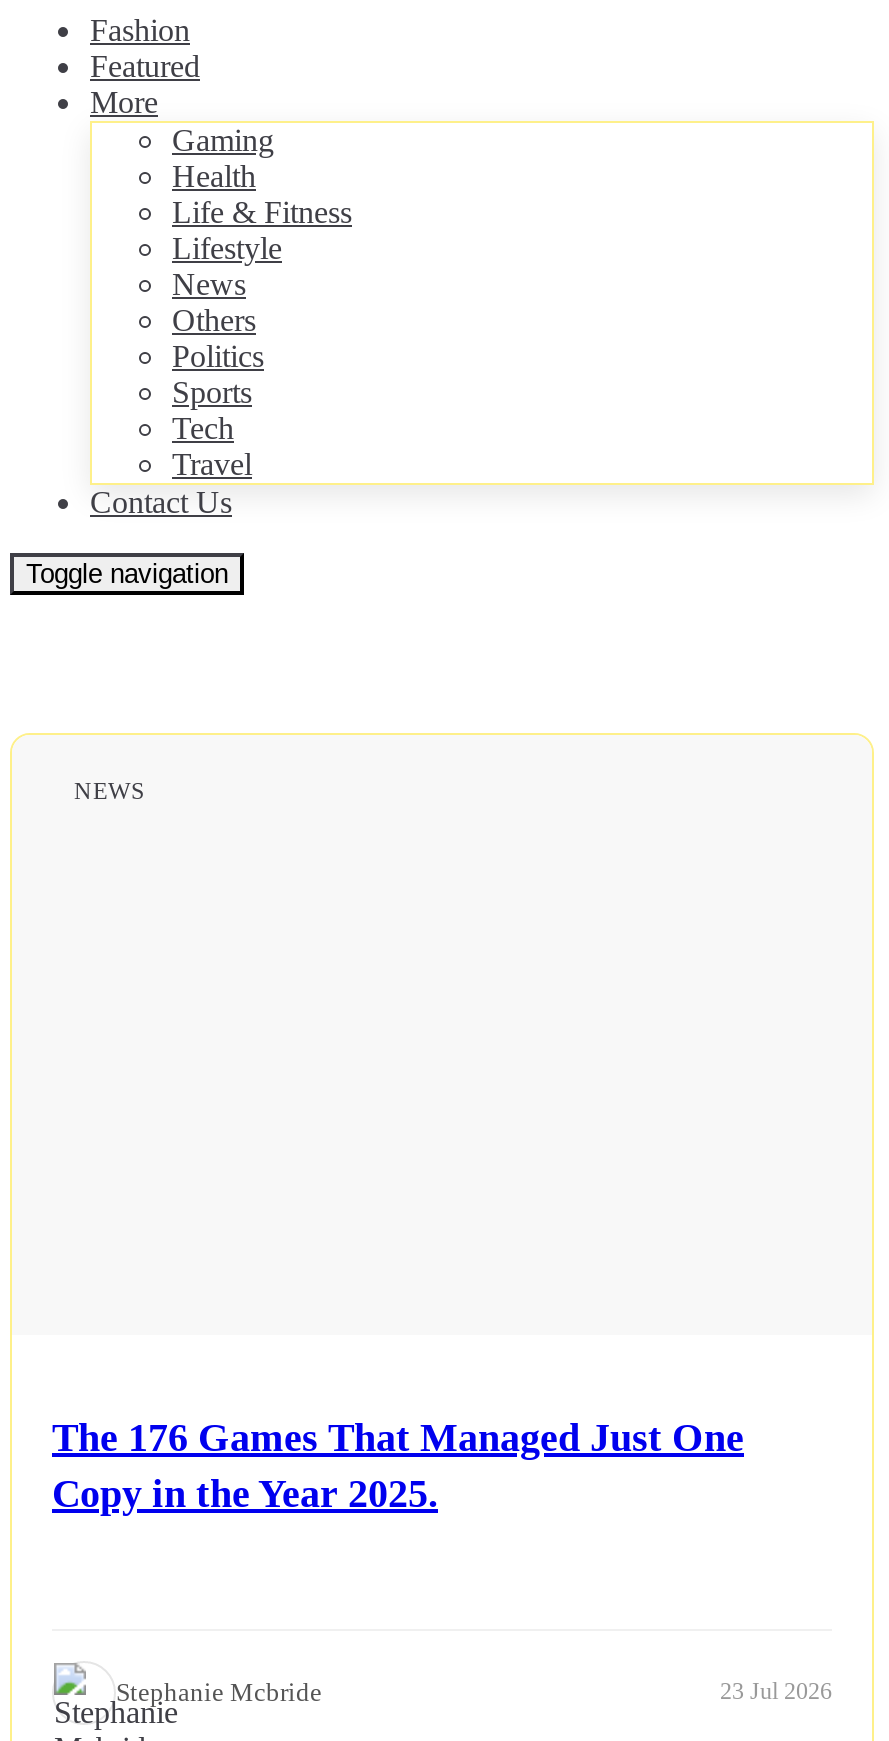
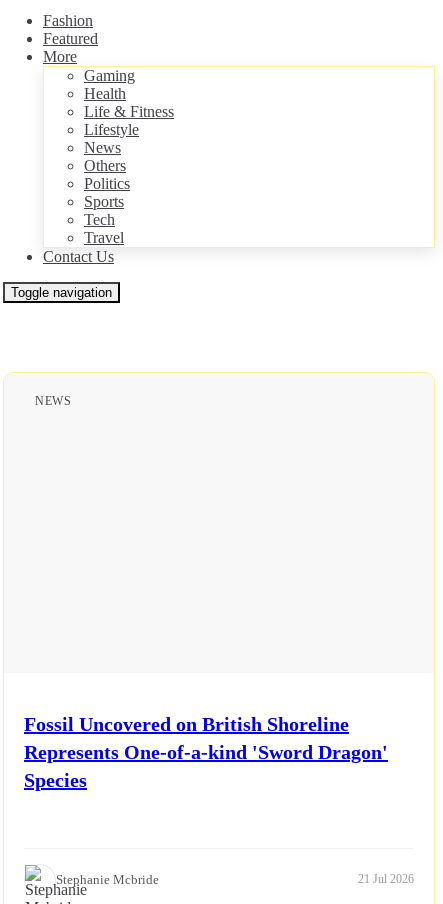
[52,1414,744,1514] The 176 Games That Managed Just One | Copy in the Year 2025. -> [24,713,388,791] Fossil Uncovered on British Shoreline | Represents One-of-a-kind 'Sword Dragon' | Species
[720,1677,832,1705] 23 Jul 2026 -> [358,872,414,886] 21 Jul 2026

